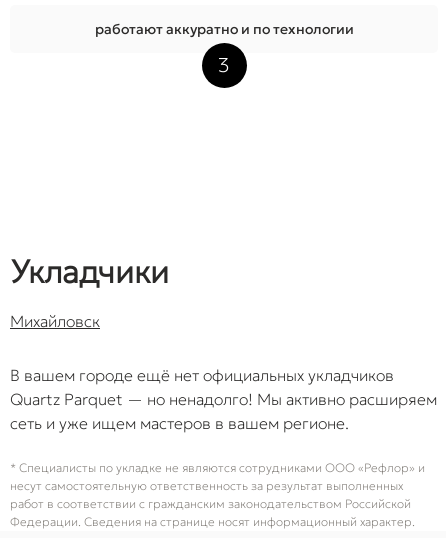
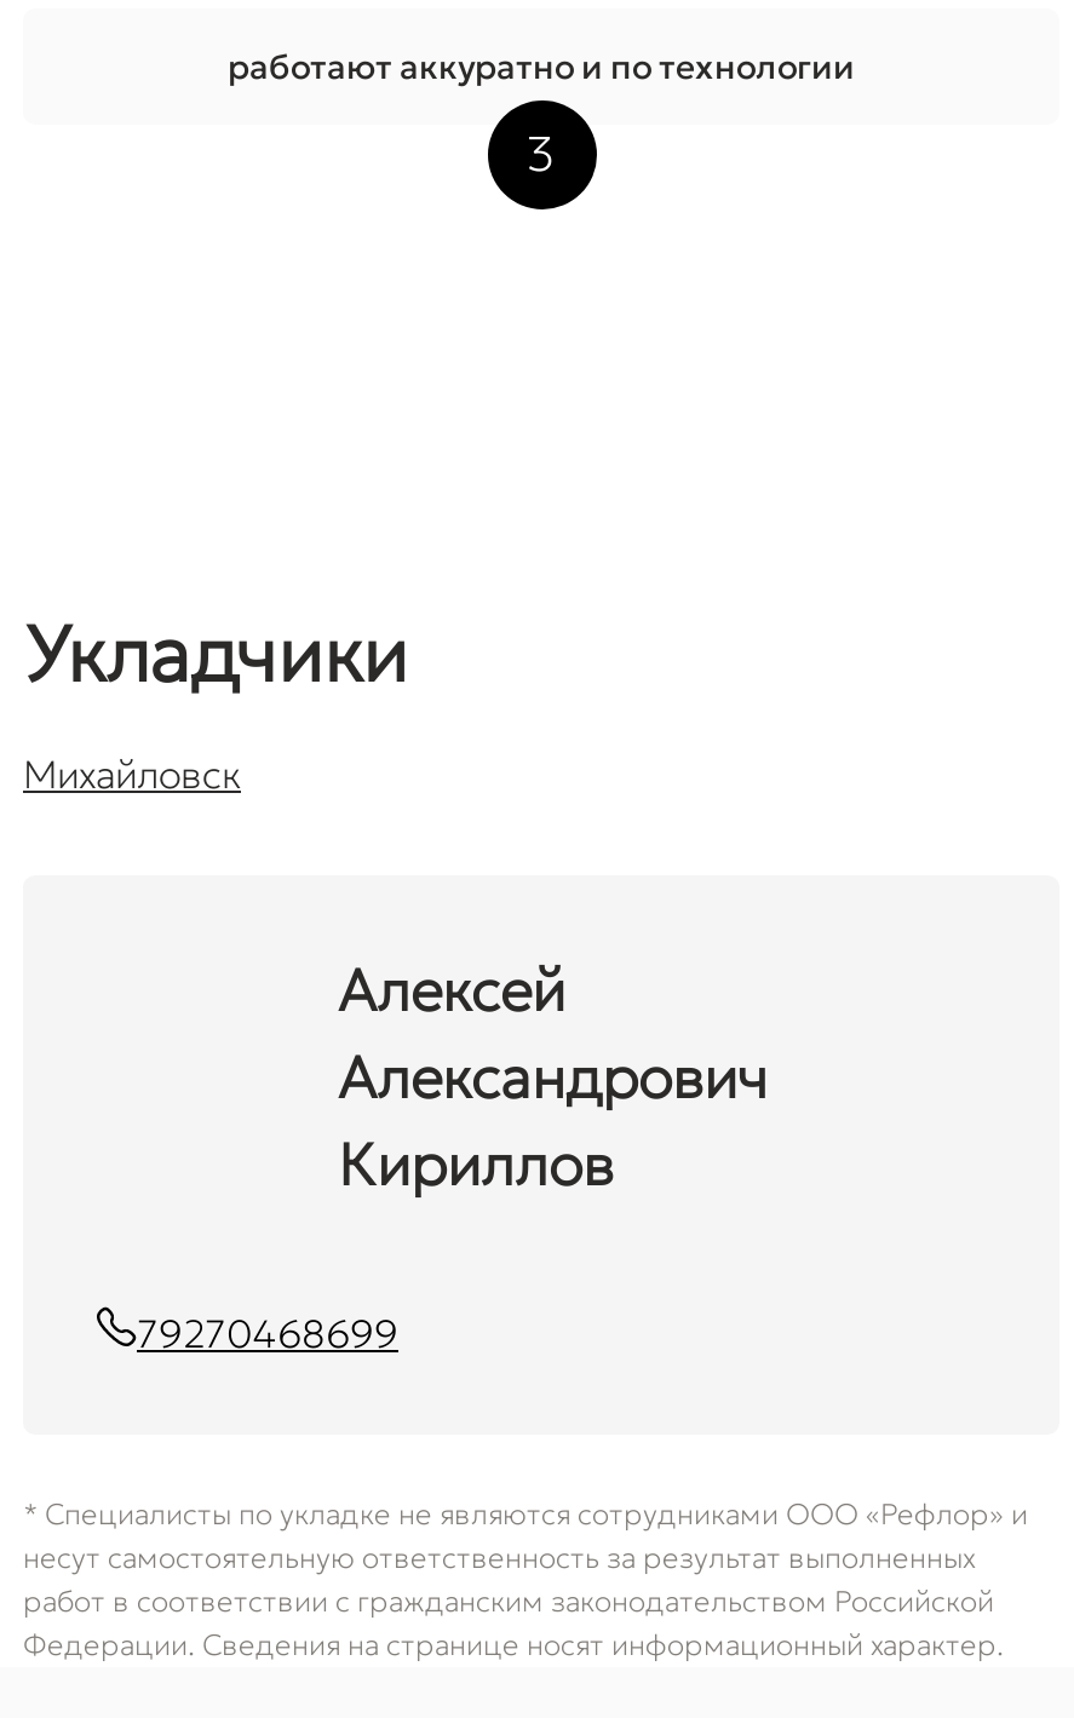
[10,365,437,433] В вашем городе ещё нет официальных укладчиков | Quartz Parquet — но ненадолго! Мы активно расширяем | сеть и уже ищем мастеров в вашем регионе. -> [137,955,766,1356] Алексей | Александрович | Кириллов | 79270468699

